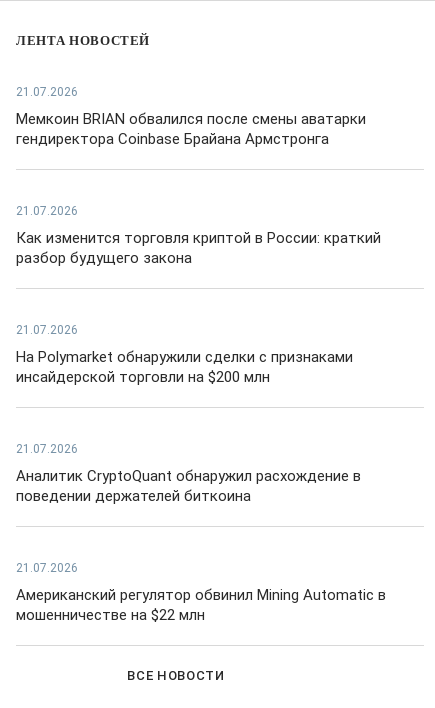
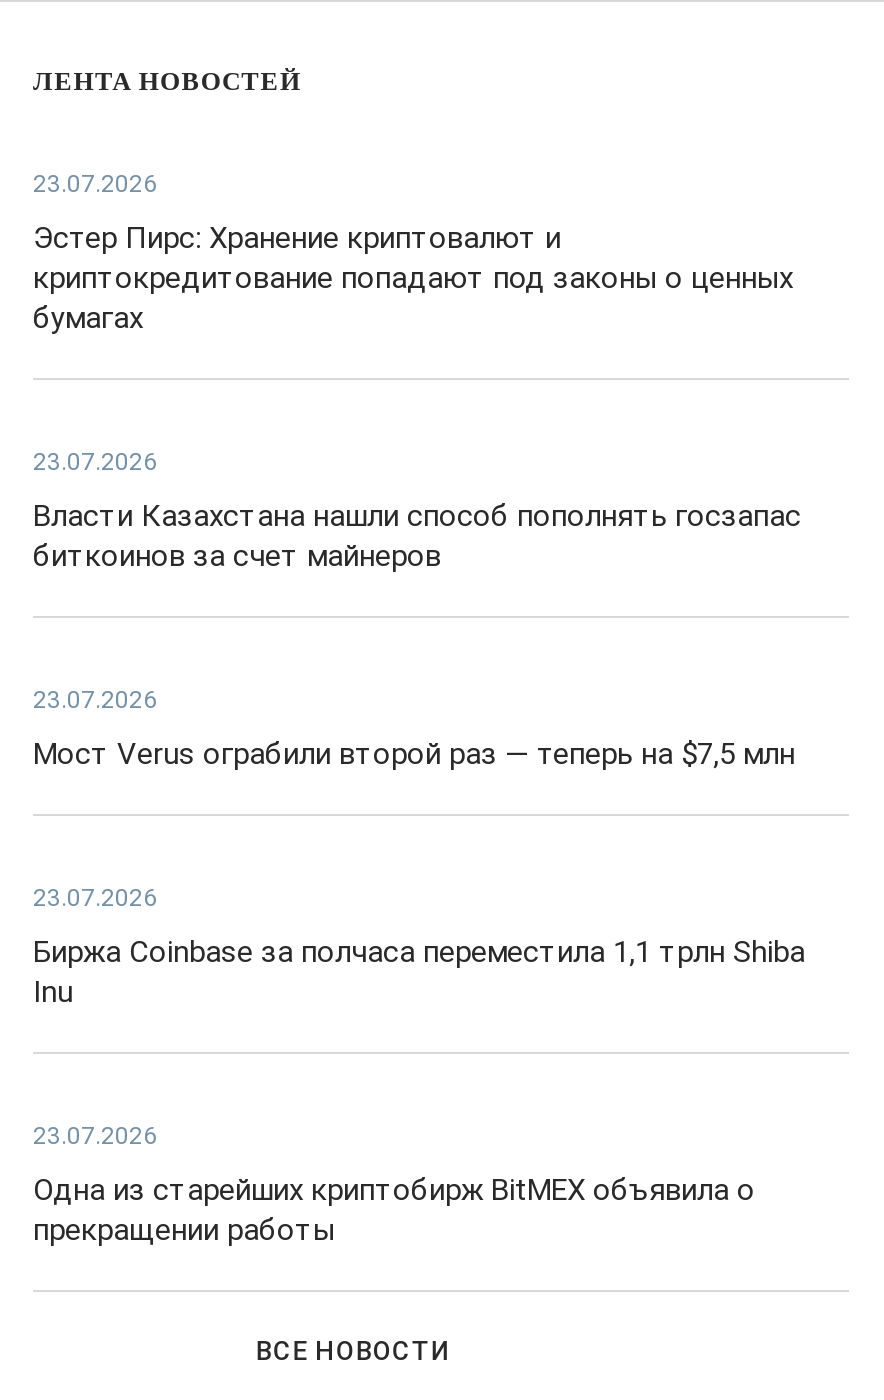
[16,85,78,99] 21.07.2026 -> [33,170,157,198] 23.07.2026
[16,110,366,148] Мемкоин BRIAN обвалился после смены аватарки | гендиректора Coinbase Брайана Армстронга -> [33,220,793,336] Эстер Пирс: Хранение криптовалют и | криптокредитование попадают под законы о ценных | бумагах
[16,204,78,218] 21.07.2026 -> [33,448,157,476] 23.07.2026
[16,229,381,267] Как изменится торговля криптой в России: краткий | разбор будущего закона -> [33,498,801,574] Власти Казахстана нашли способ пополнять госзапас | биткоинов за счет майнеров
[16,323,78,337] 21.07.2026 -> [33,686,157,714] 23.07.2026
[16,348,353,386] На Polymarket обнаружили сделки с признаками | инсайдерской торговли на $200 млн -> [33,736,795,772] Мост Verus ограбили второй раз — теперь на $7,5 млн
[16,442,78,456] 21.07.2026 -> [33,884,157,912] 23.07.2026
[16,467,361,505] Аналитик CryptoQuant обнаружил расхождение в | поведении держателей биткоина -> [33,934,805,1010] Биржа Coinbase за полчаса переместила 1,1 трлн Shiba | Inu
[16,561,78,575] 21.07.2026 -> [33,1122,157,1150] 23.07.2026
[16,586,386,624] Американский регулятор обвинил Mining Automatic в | мошенничестве на $22 млн -> [33,1172,755,1248] Одна из старейших криптобирж BitMEX объявила о | прекращении работы

